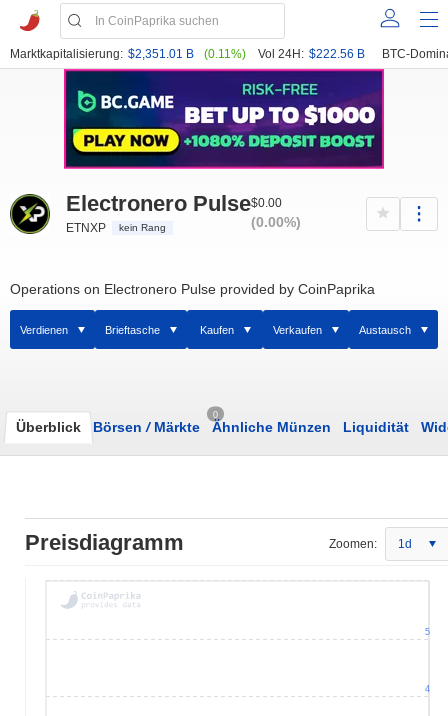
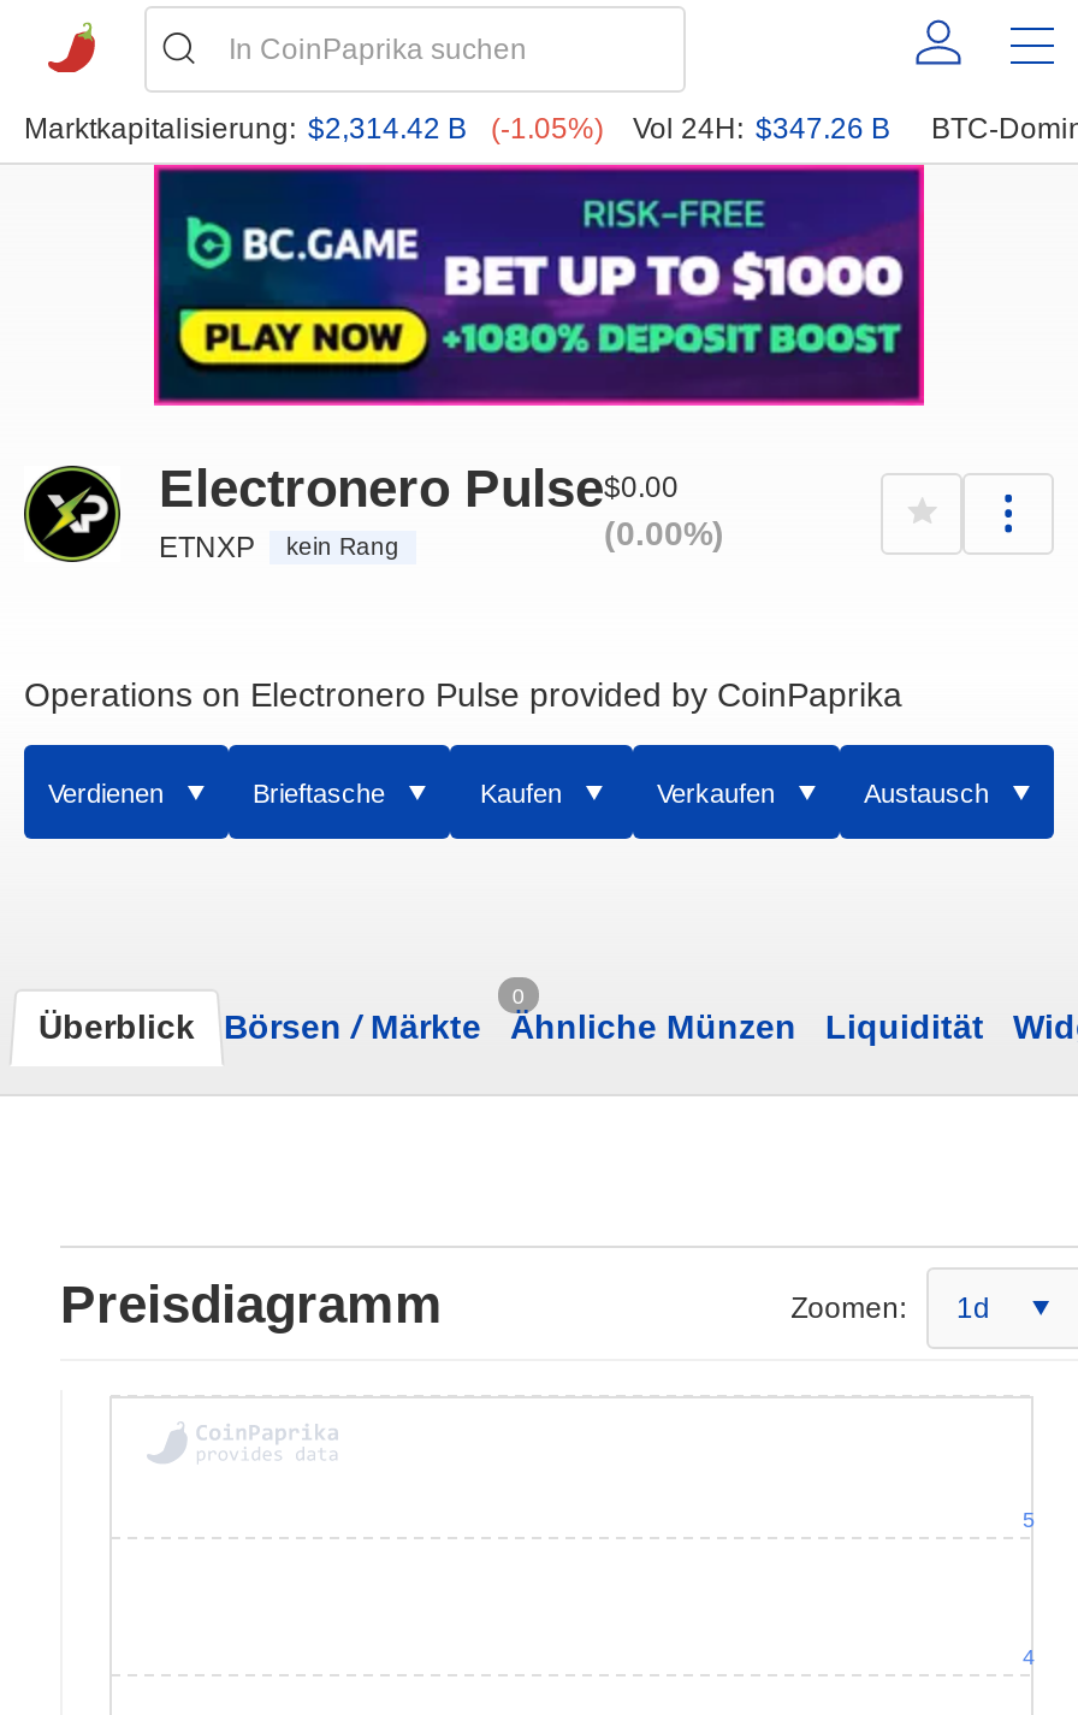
[10,47,194,61] Marktkapitalisierung: $2,351.01 B -> [24,112,467,146] Marktkapitalisierung: $2,314.42 B
[204,47,246,61] (0.11%) -> [491,112,604,146] (-1.05%)
[258,47,365,61] Vol 24H: $222.56 B -> [633,112,890,146] Vol 24H: $347.26 B

